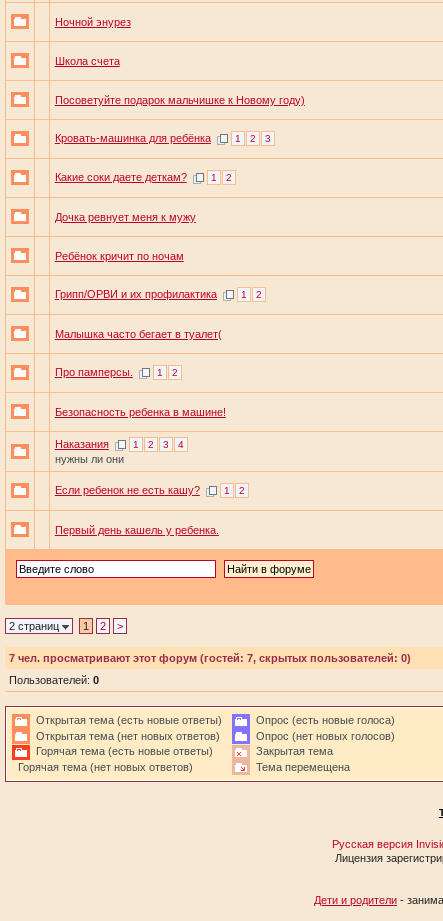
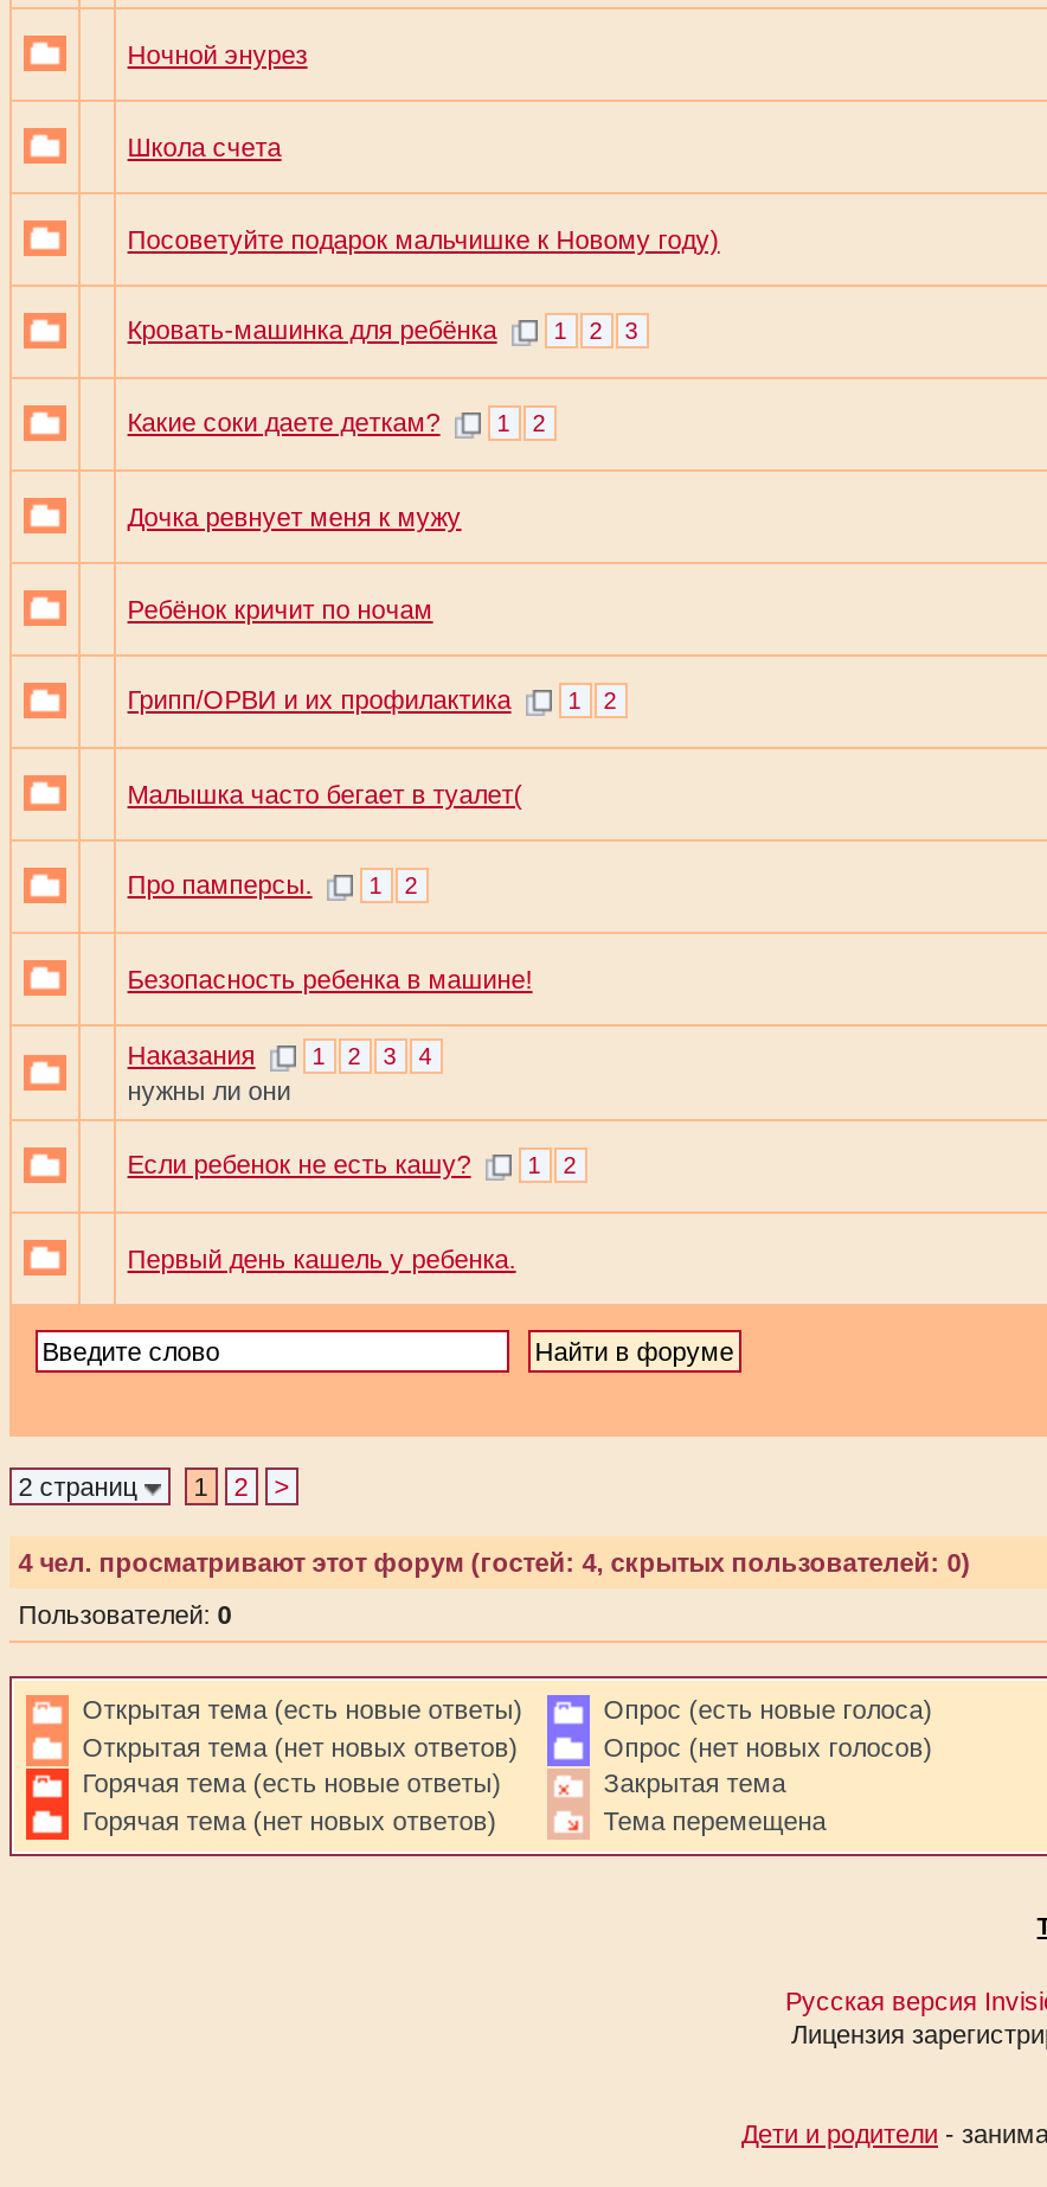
[9,652,411,664] 7 чел. просматривают этот форум (гостей: 7, скрытых пользователей: 0) -> [18,1548,971,1577] 4 чел. просматривают этот форум (гостей: 4, скрытых пользователей: 0)

